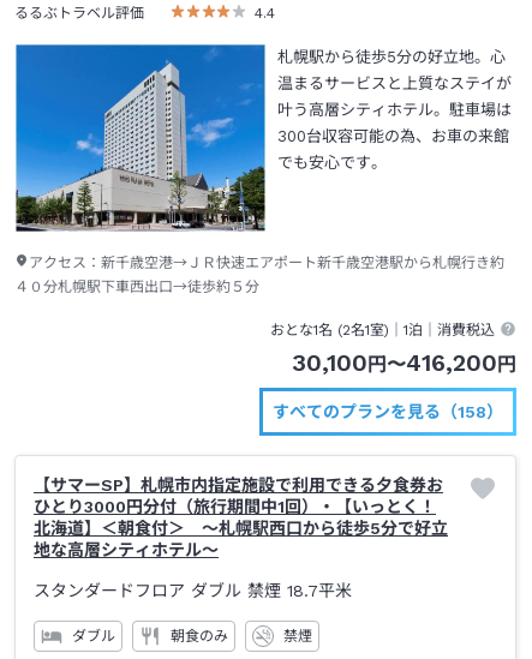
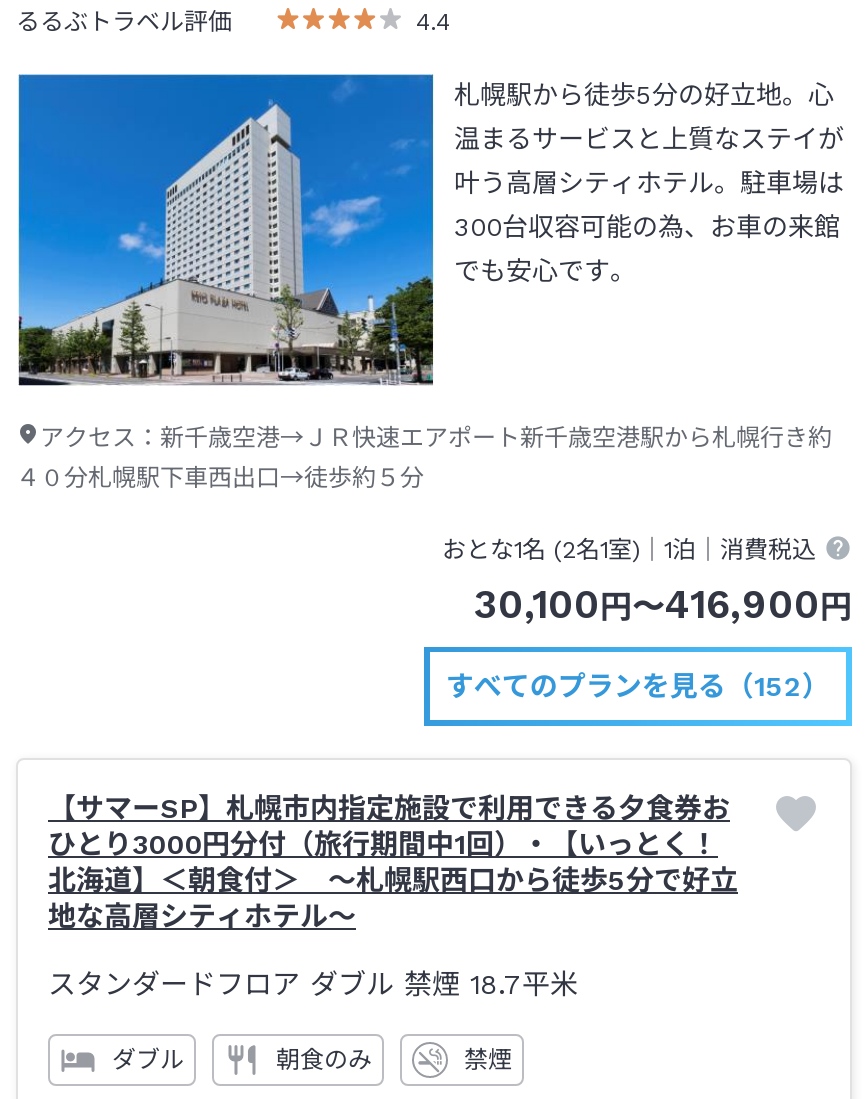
[292,349,516,378] 30,100円〜416,200円 -> [474,581,852,629] 30,100円〜416,900円
[272,403,503,422] すべてのプランを見る（158） -> [446,671,830,703] すべてのプランを見る（152）

